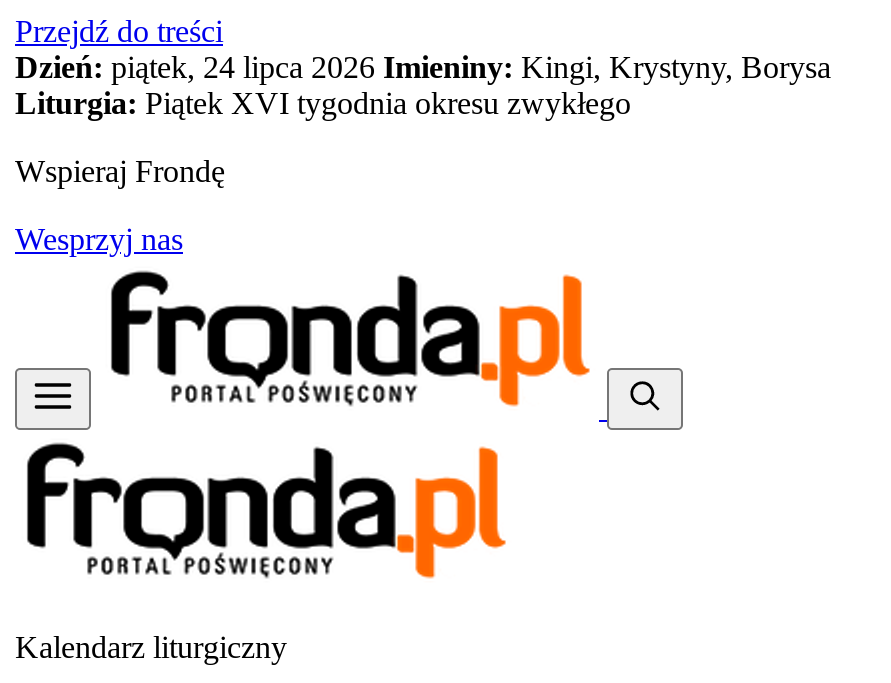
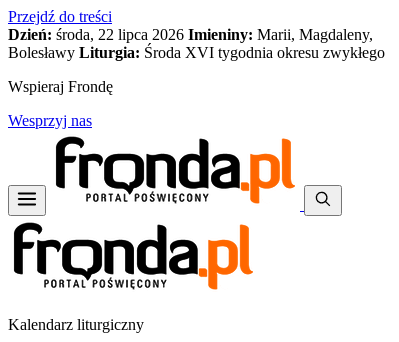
[15,50,831,120] Dzień: piątek, 24 lipca 2026 Imieniny: Kingi, Krystyny, Borysa | Liturgia: Piątek XVI tygodnia okresu zwykłego -> [8,26,385,61] Dzień: środa, 22 lipca 2026 Imieniny: Marii, Magdaleny, | Bolesławy Liturgia: Środa XVI tygodnia okresu zwykłego

